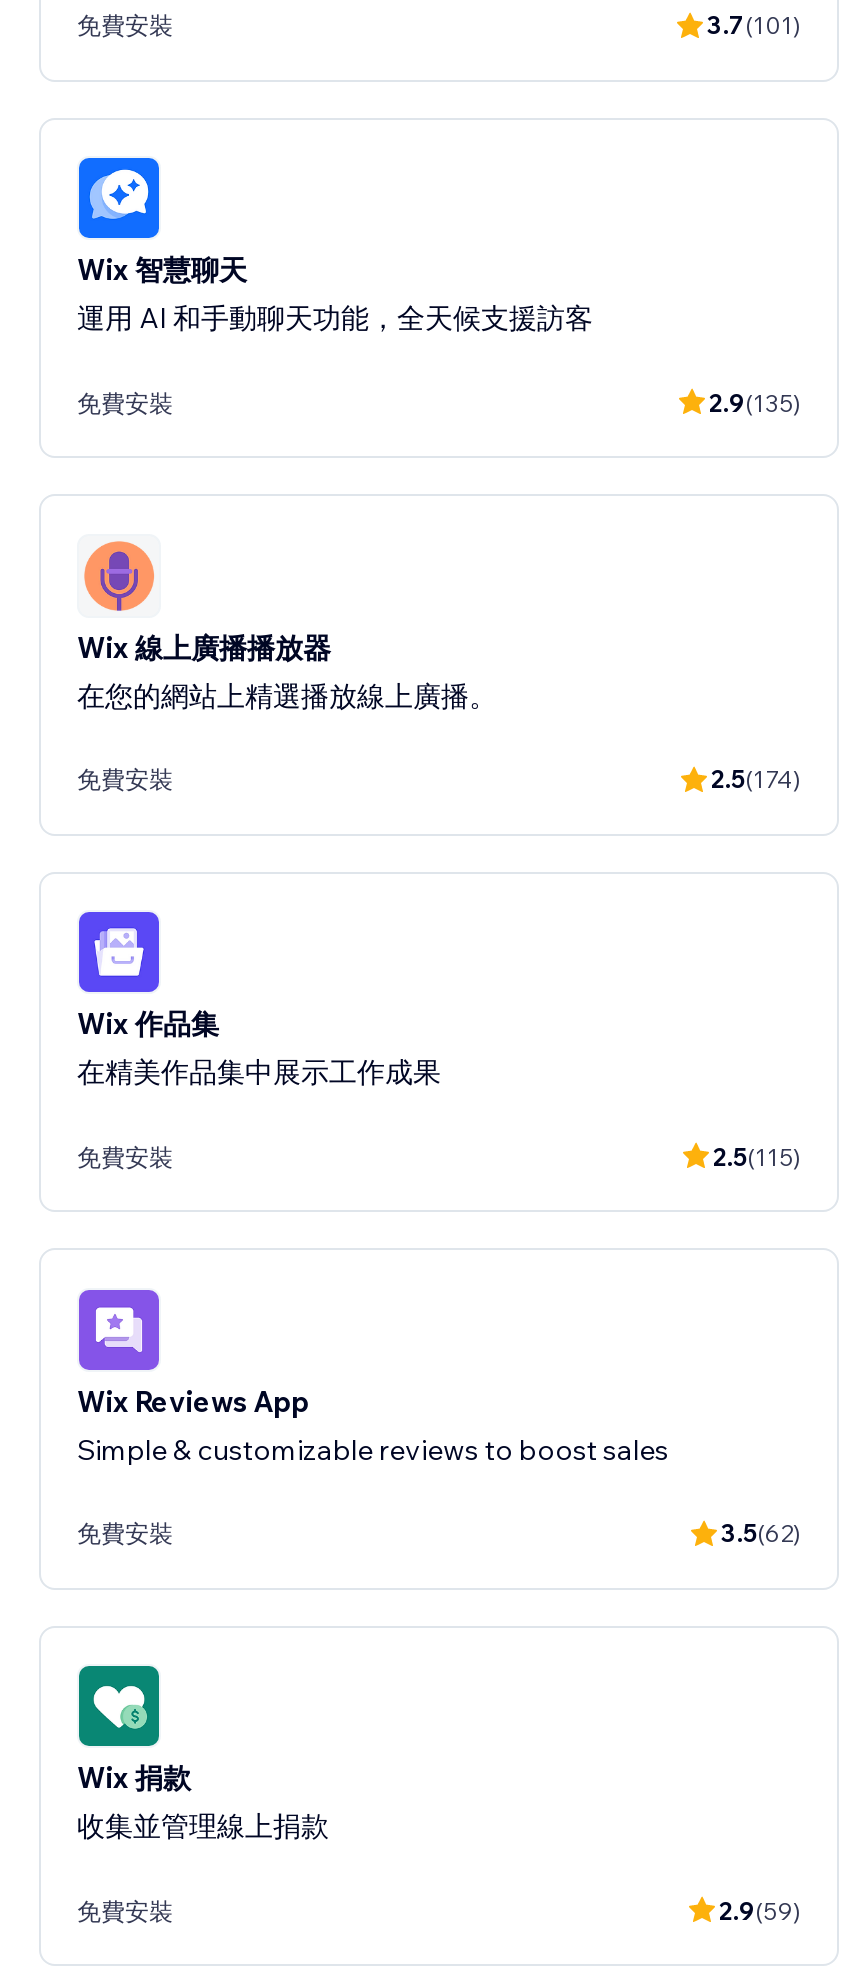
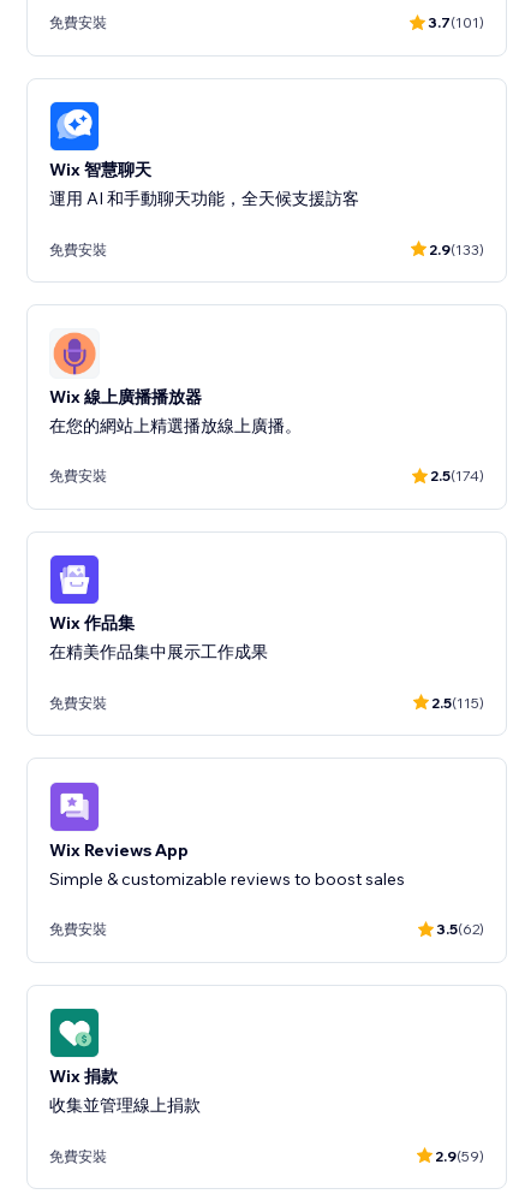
[709,387,801,417] 2.9(135) -> [429,240,484,258] 2.9(133)

